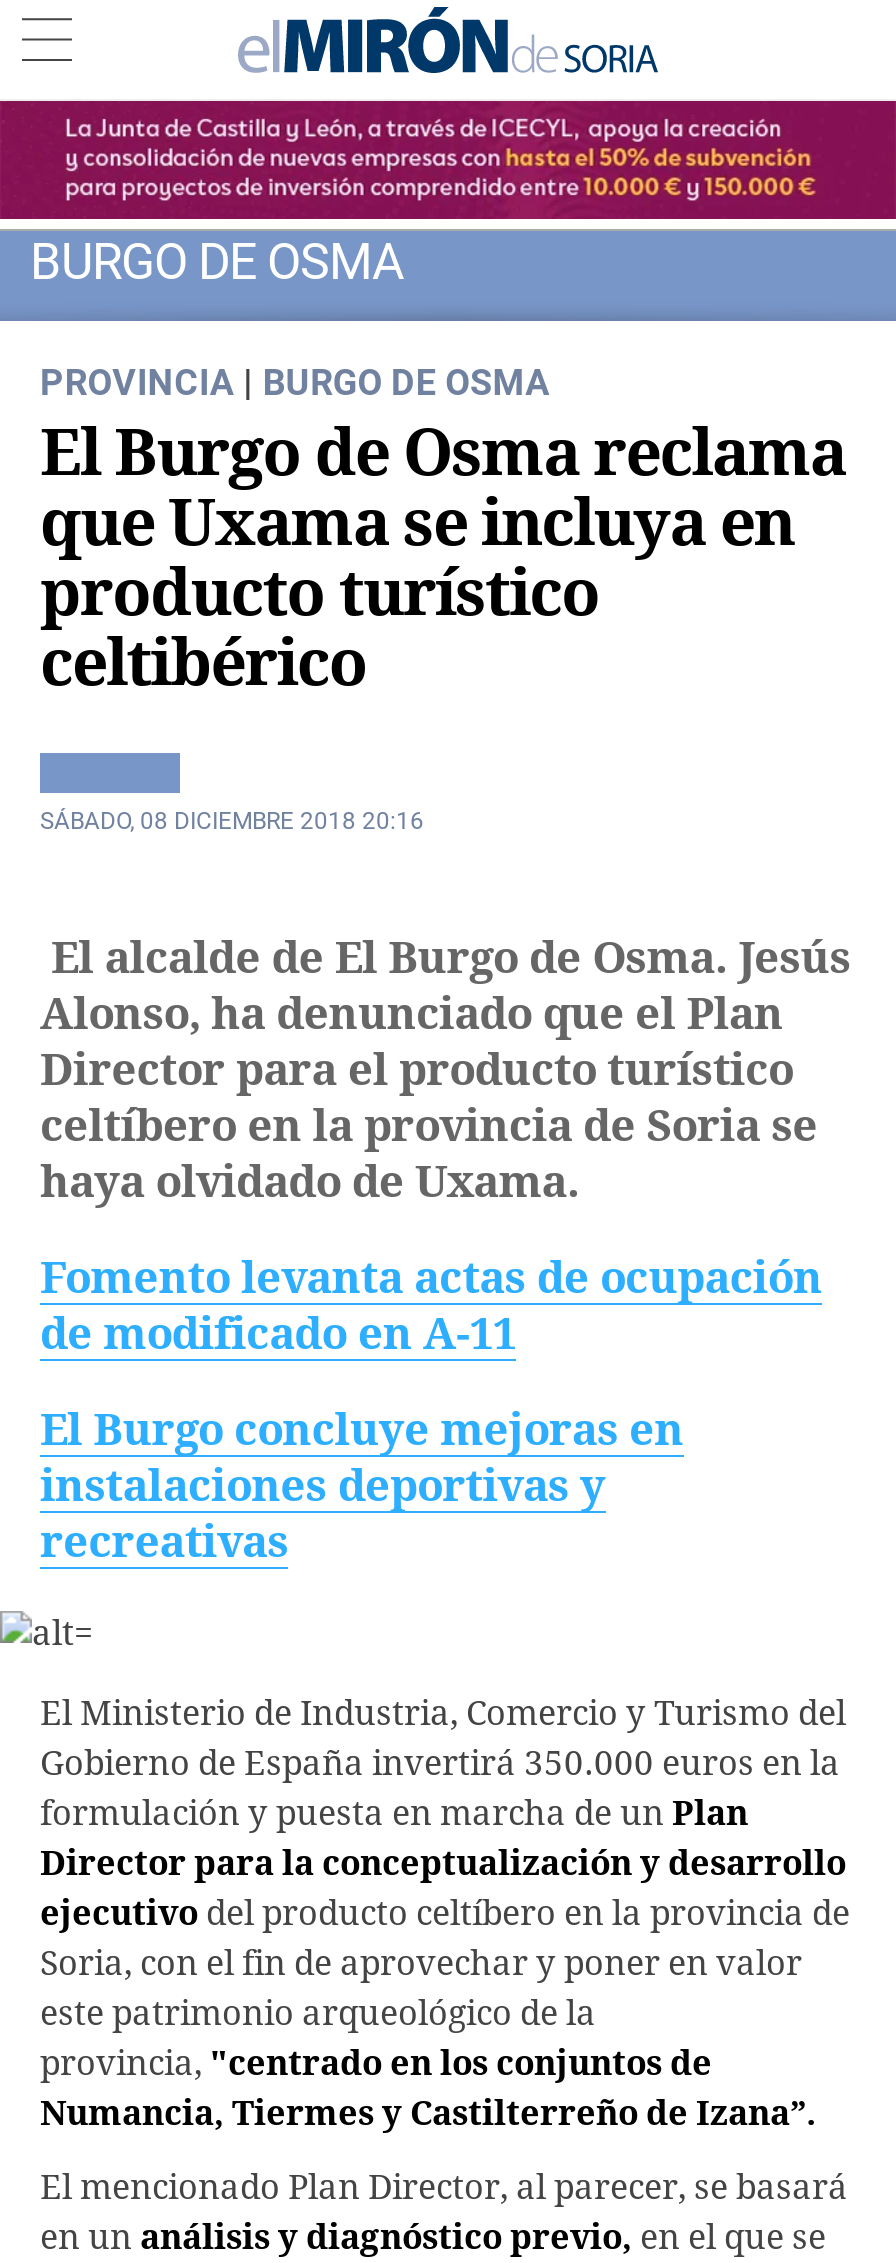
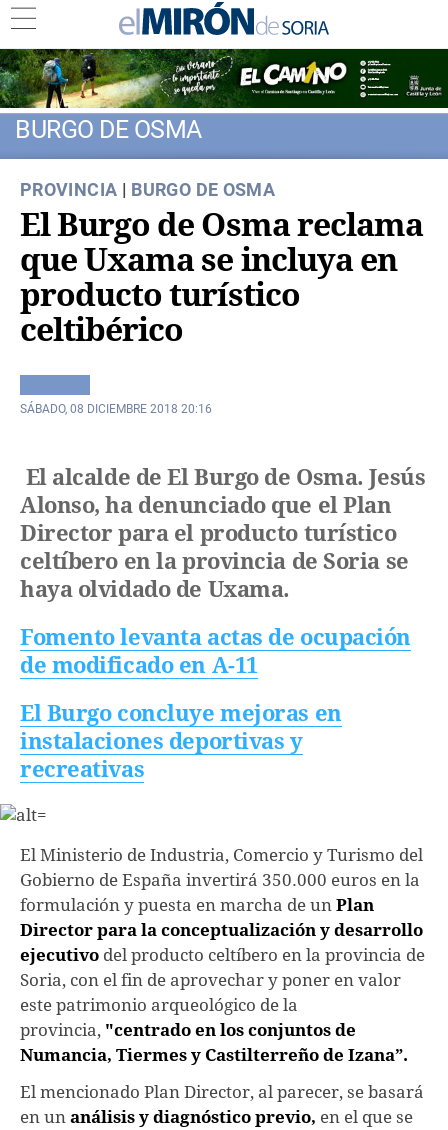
[6,99,890,221] [image] -> [3,48,445,109] [image]

